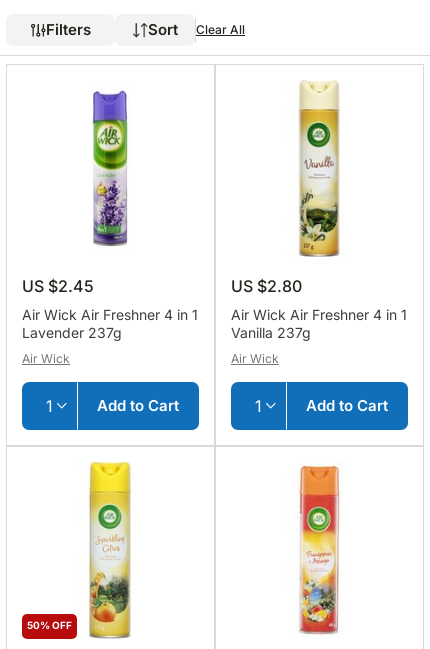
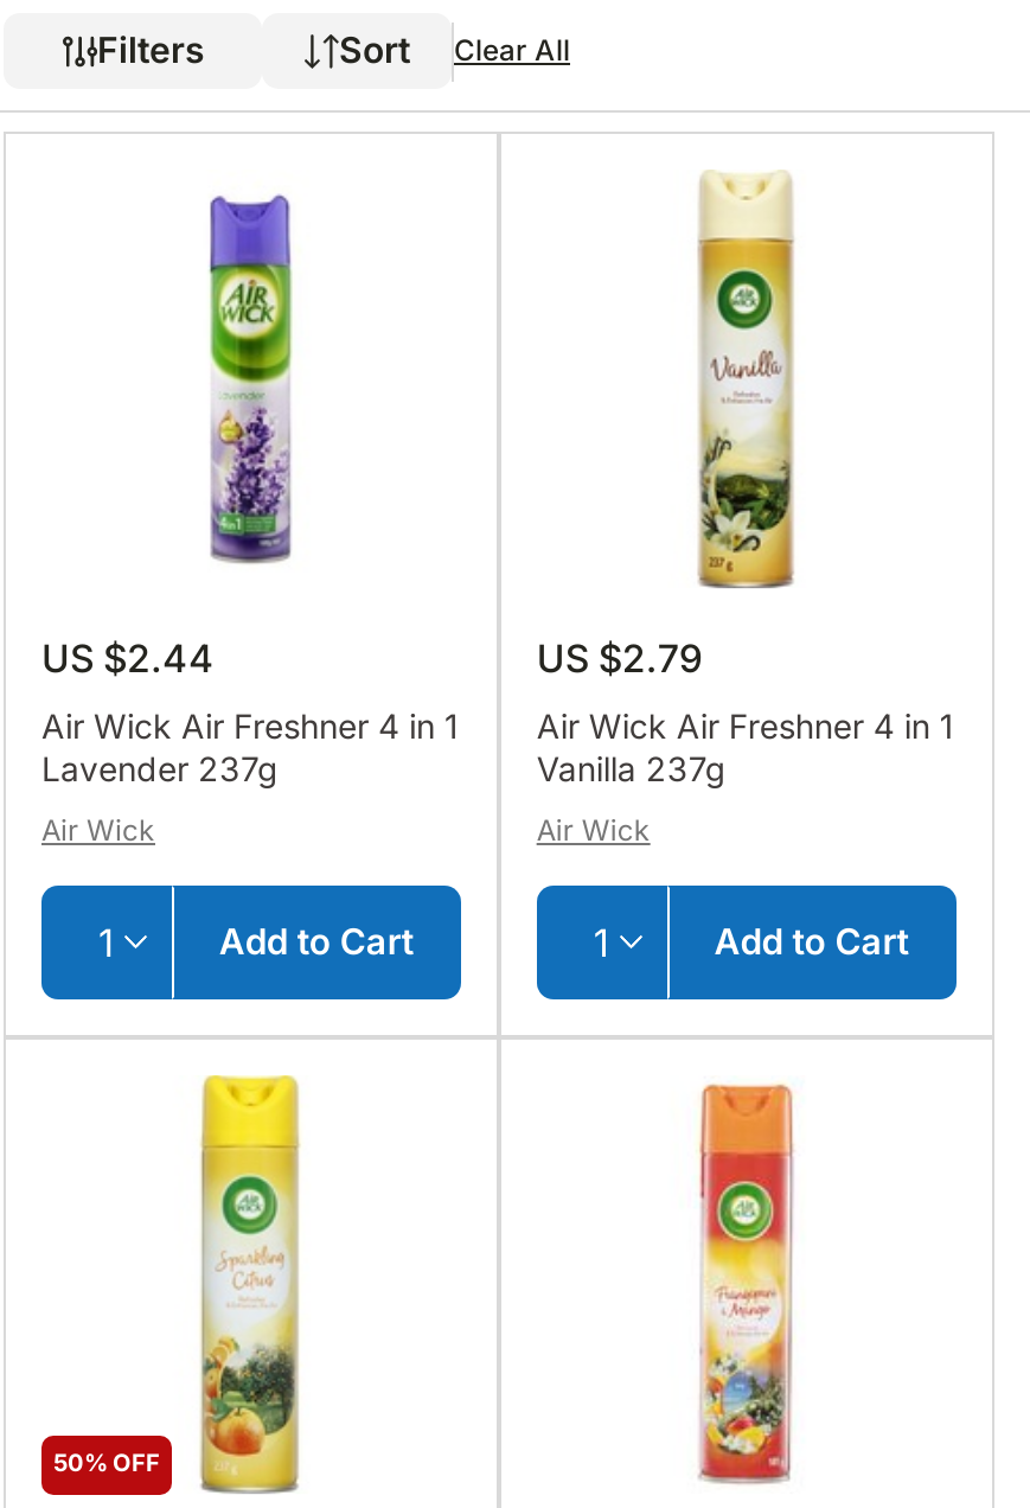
[22,276,94,296] US $2.45 -> [41,634,215,681] US $2.44
[231,276,302,296] US $2.80 -> [536,634,702,681] US $2.79

